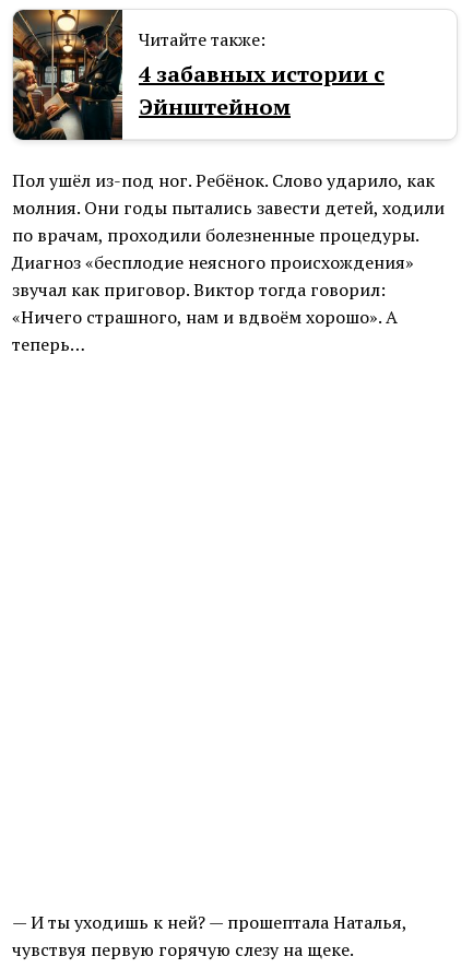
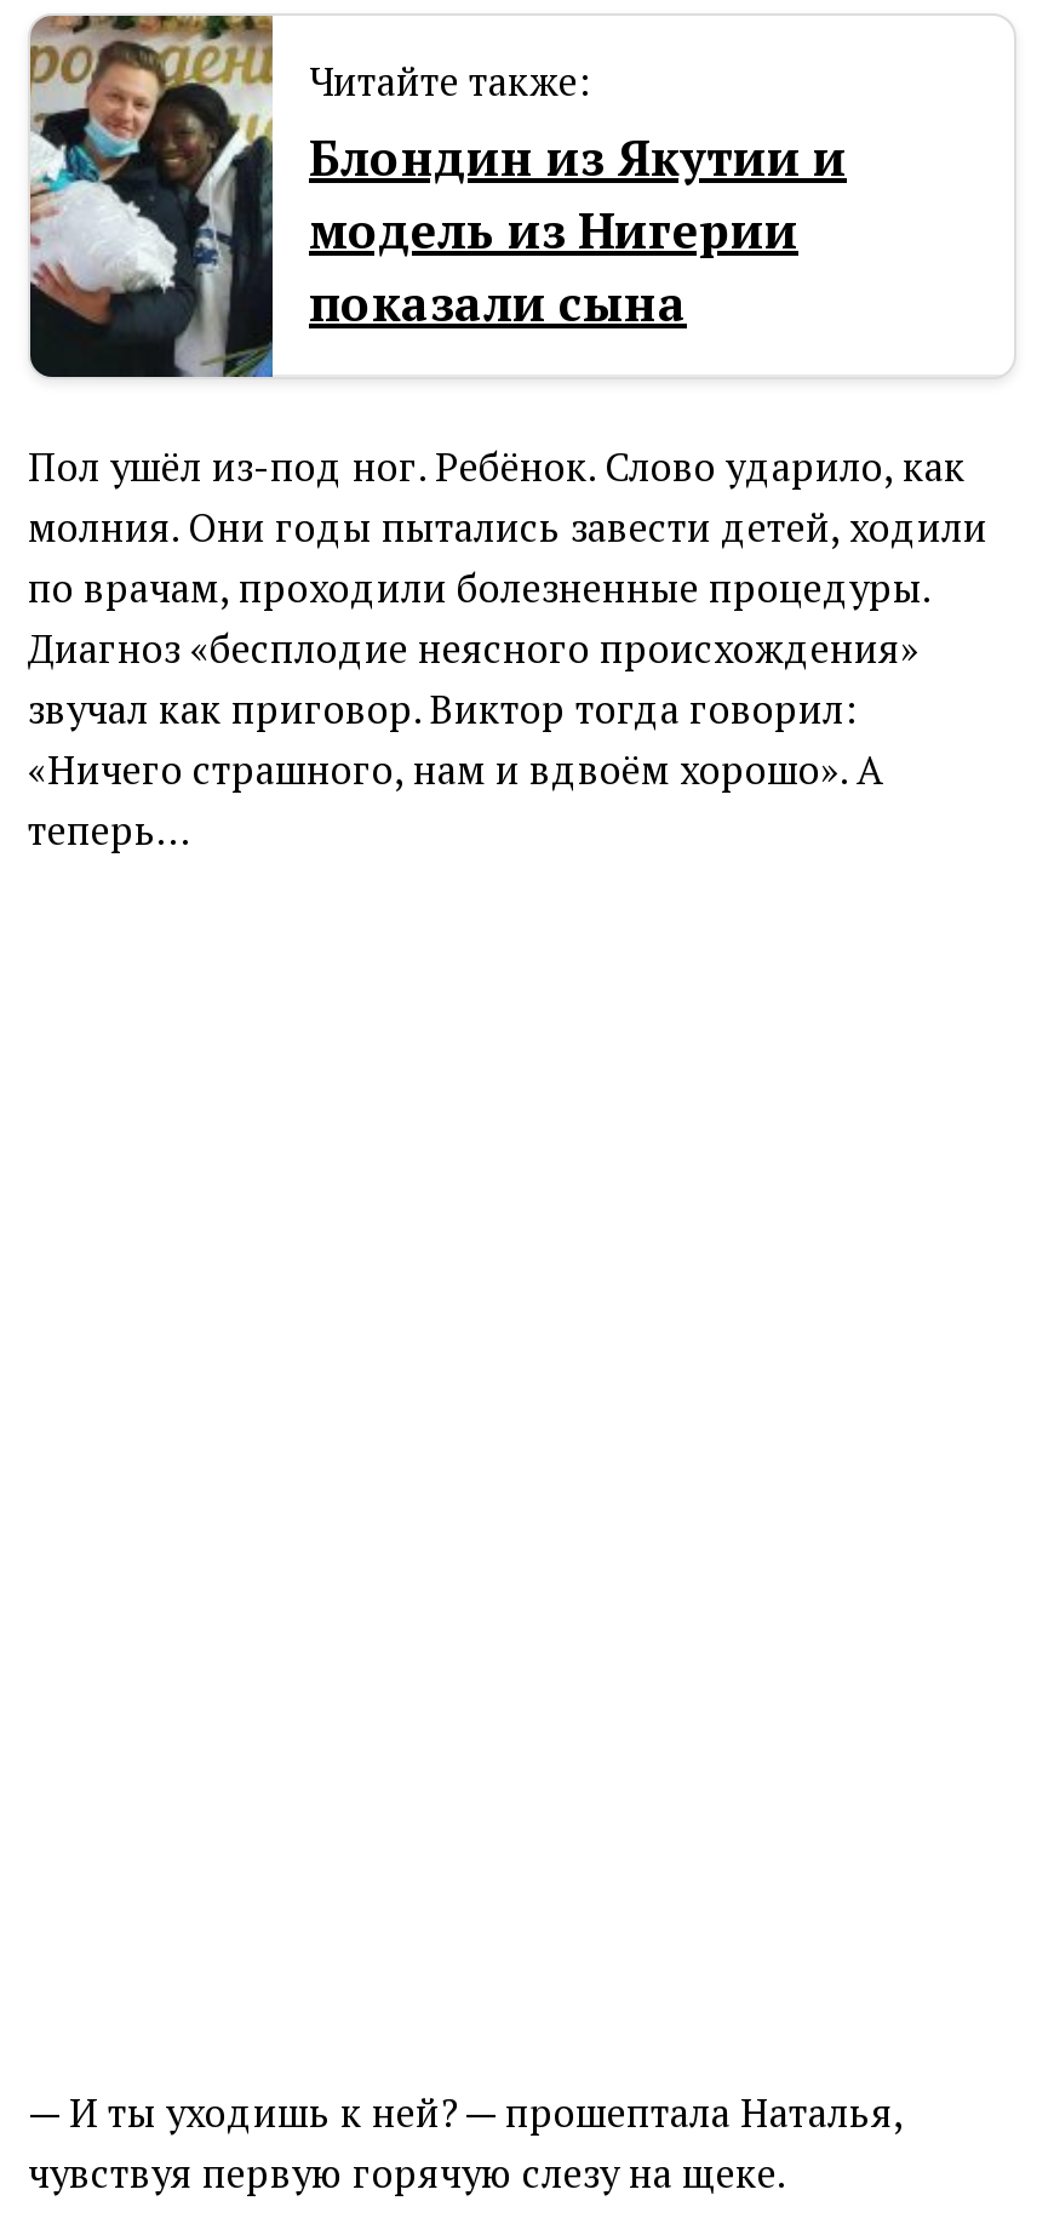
[12,9,385,141] [image] | 4 забавных истории с | Эйнштейном -> [28,13,847,379] [image] | Блондин из Якутии и | модель из Нигерии | показали сына

